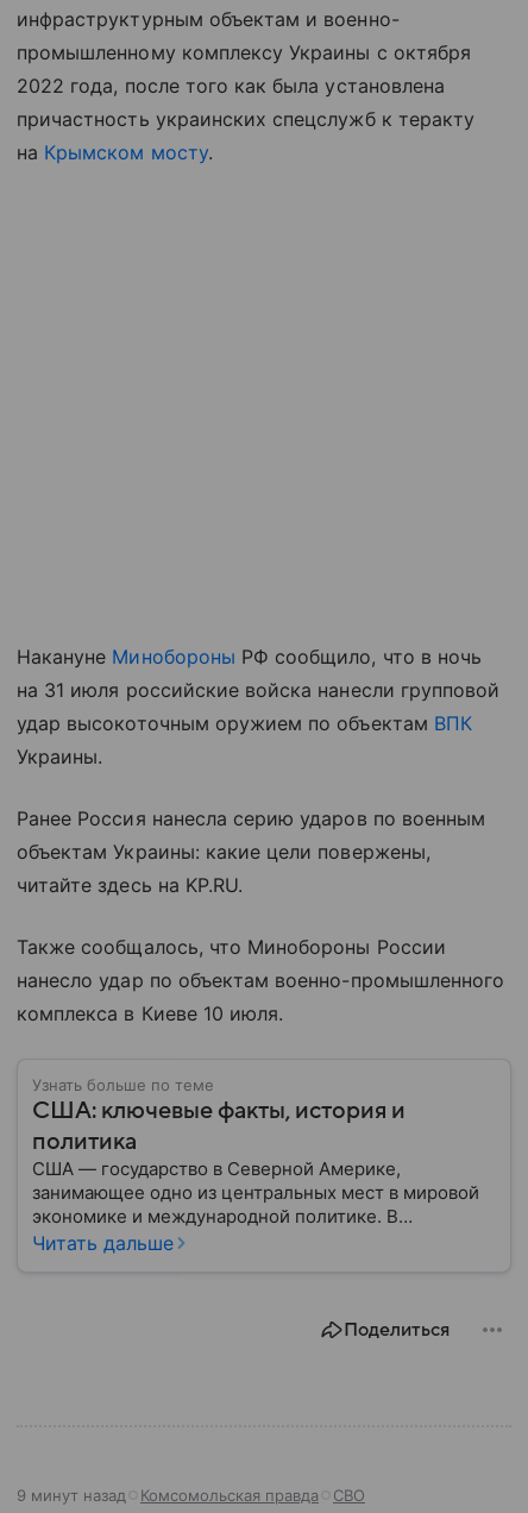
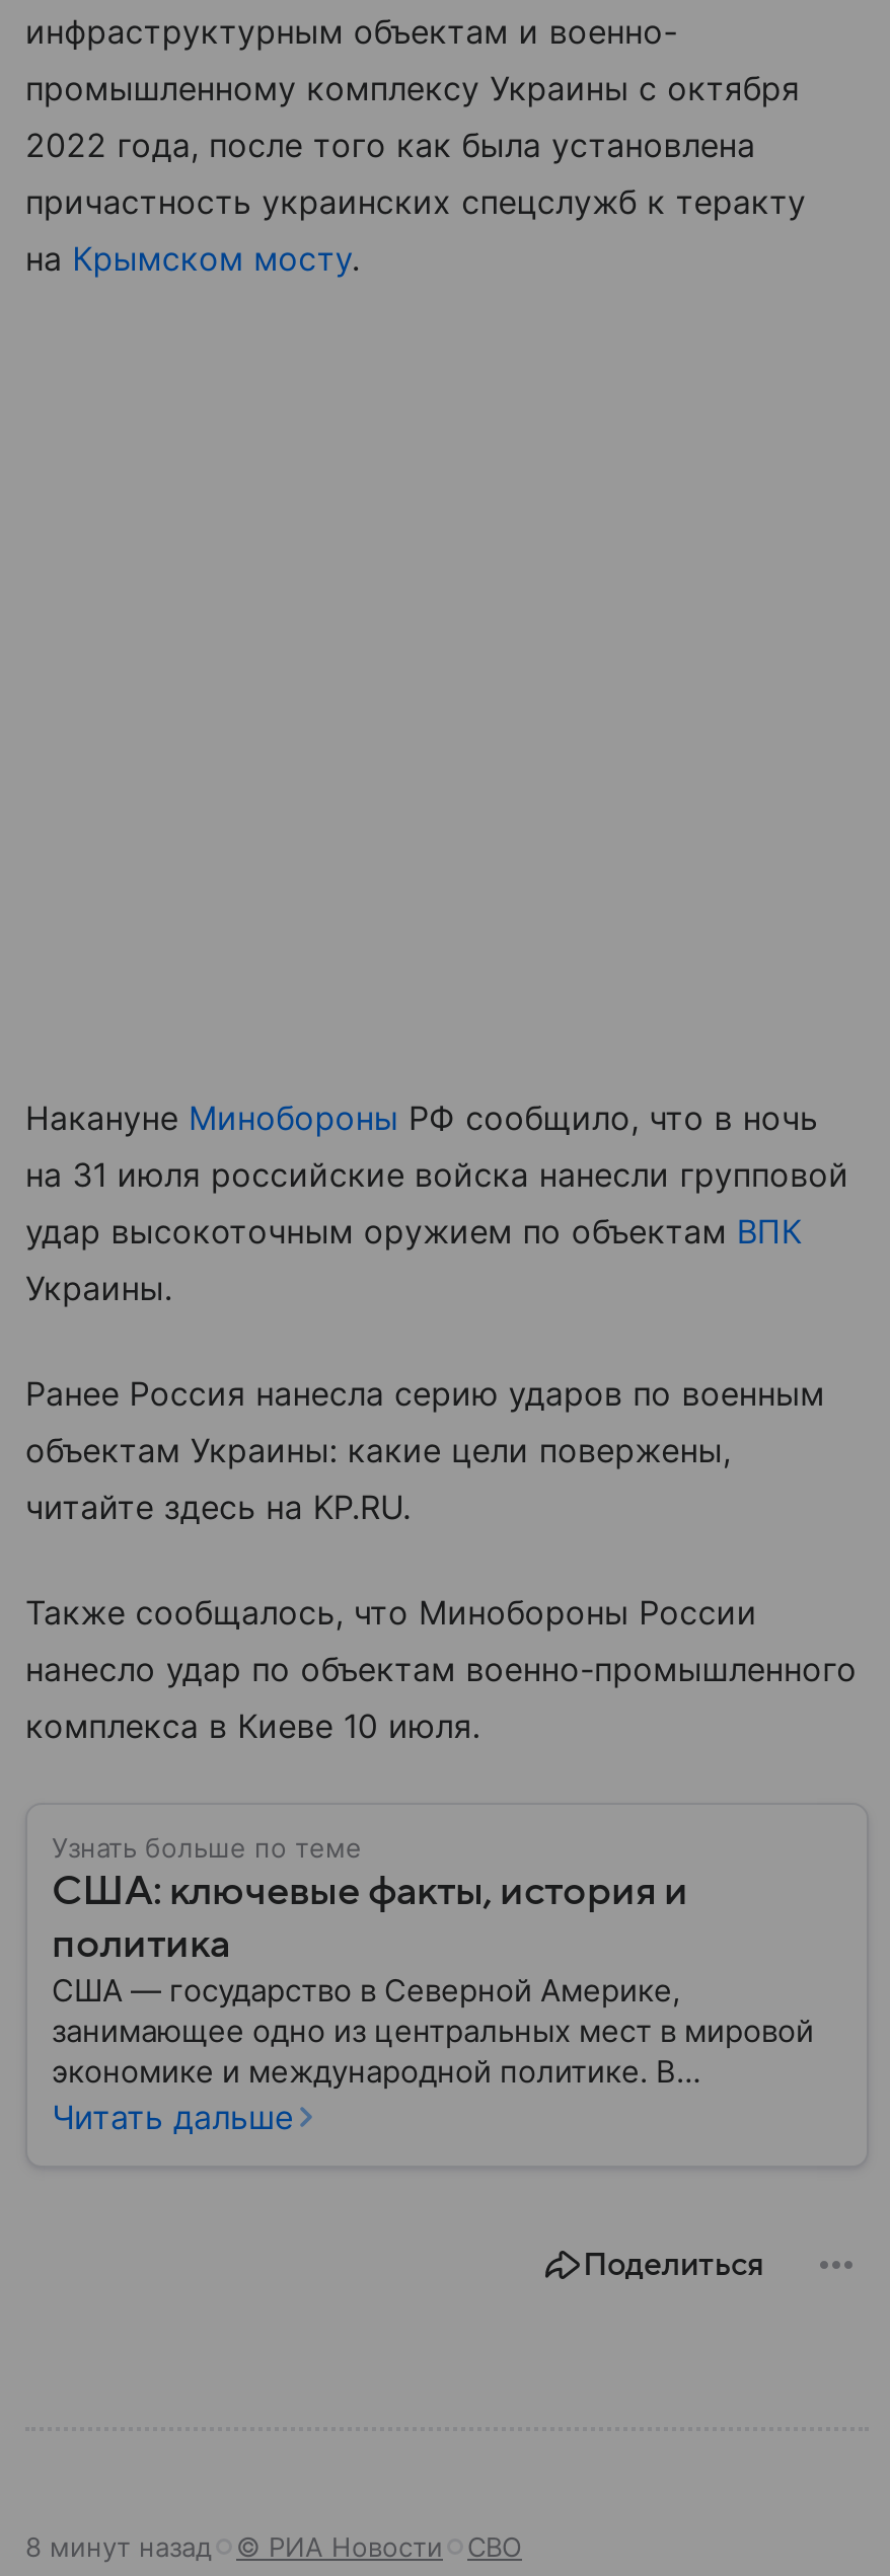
[17,1485,319,1504] 9 минут назад | Комсомольская правда -> [25,2530,443,2562] 8 минут назад | © РИА Новости

